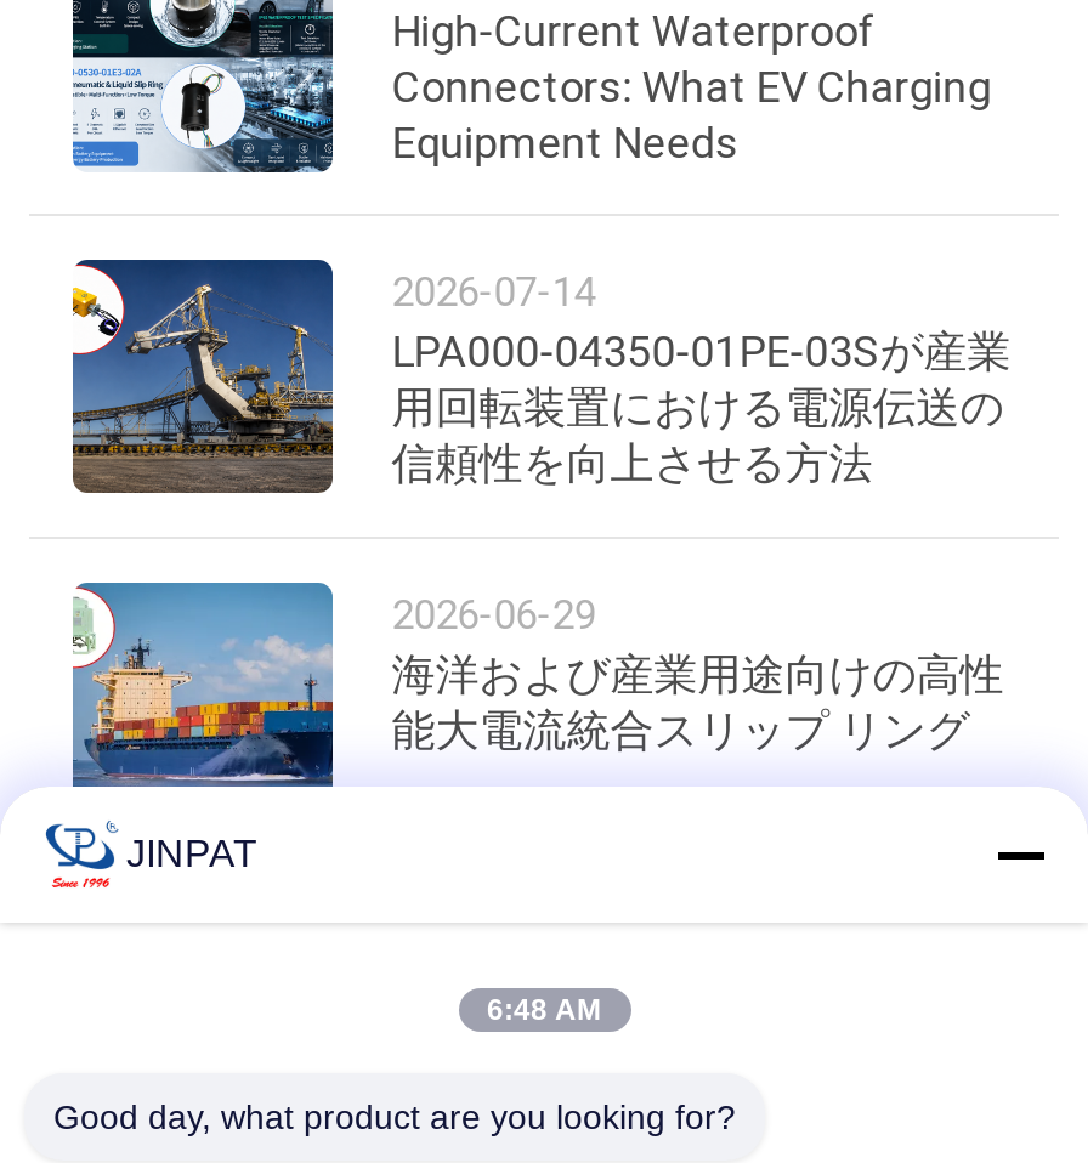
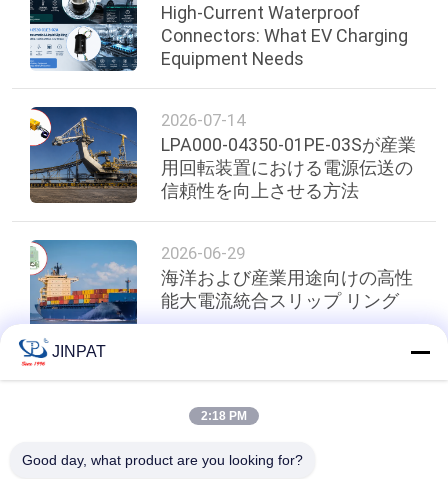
[487,993,601,1027] 6:48 AM -> [201,409,247,423] 2:18 PM

